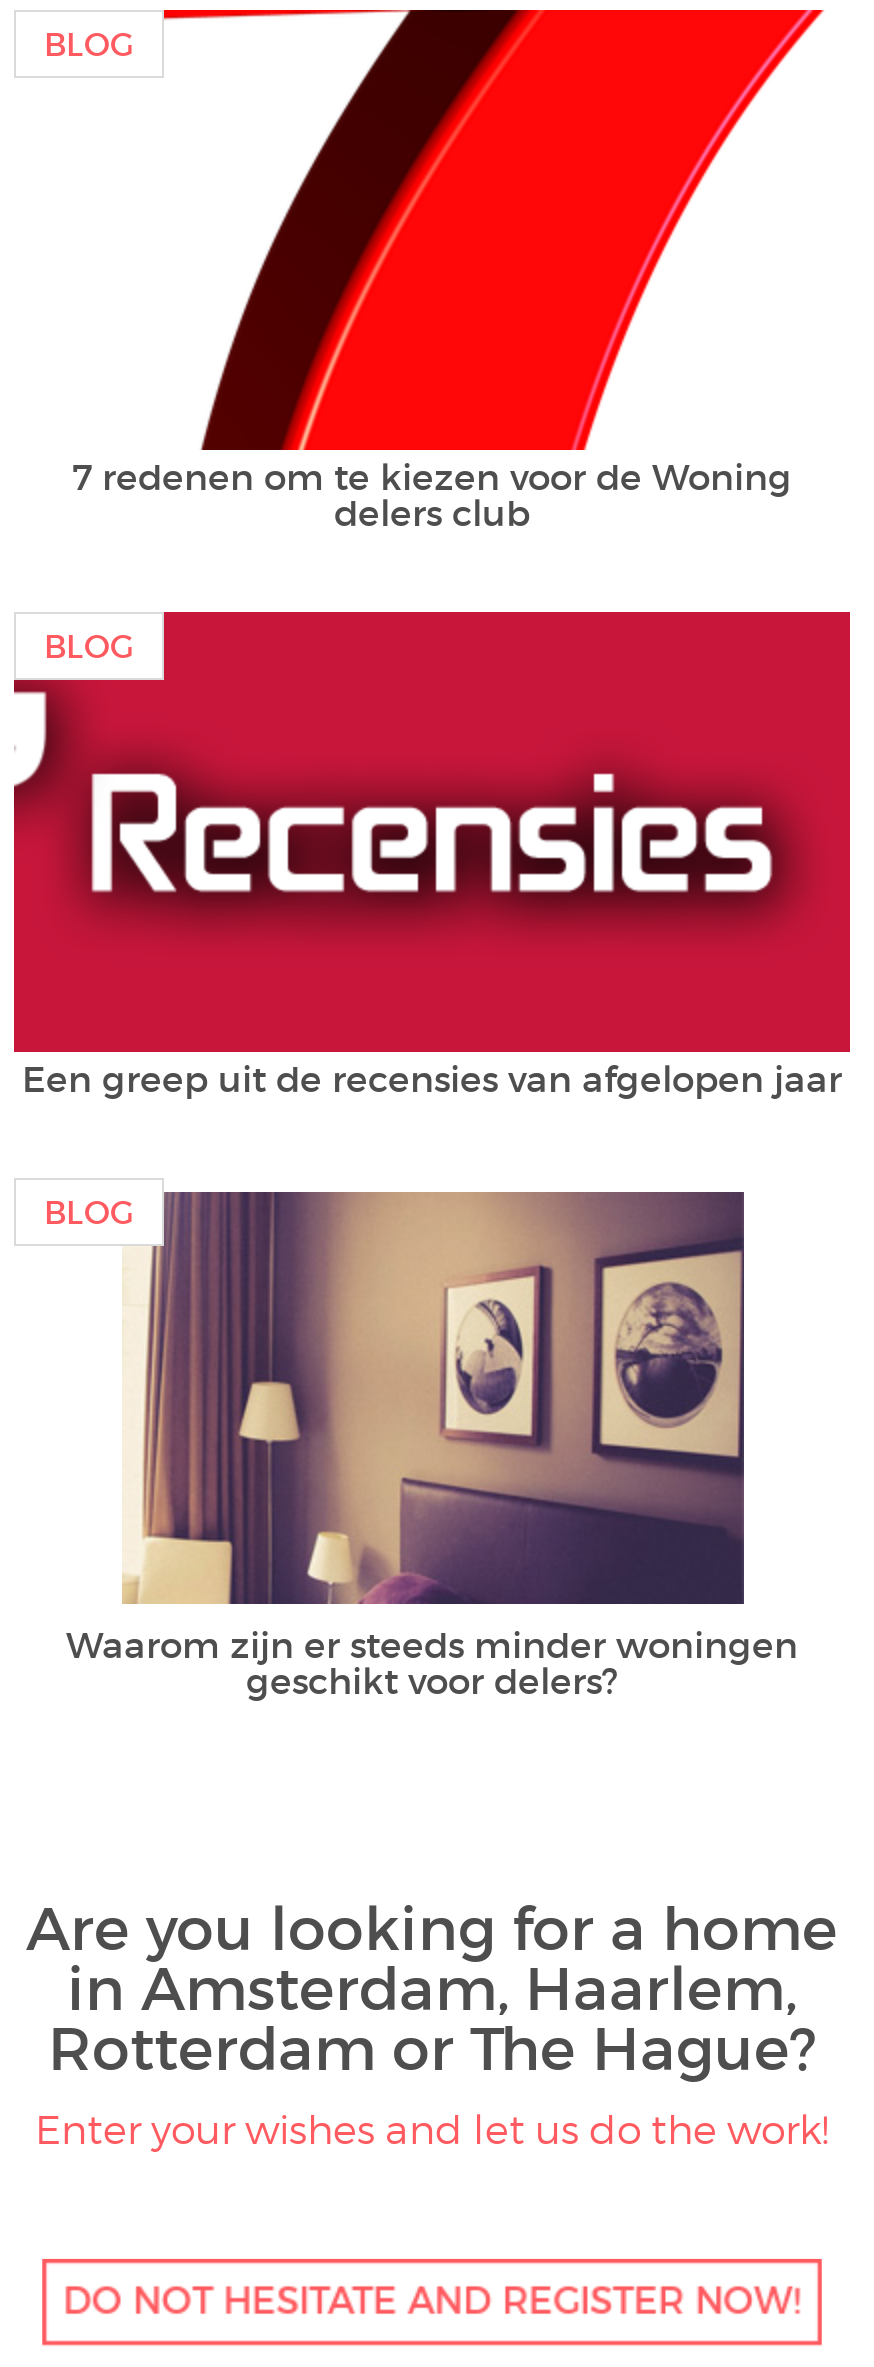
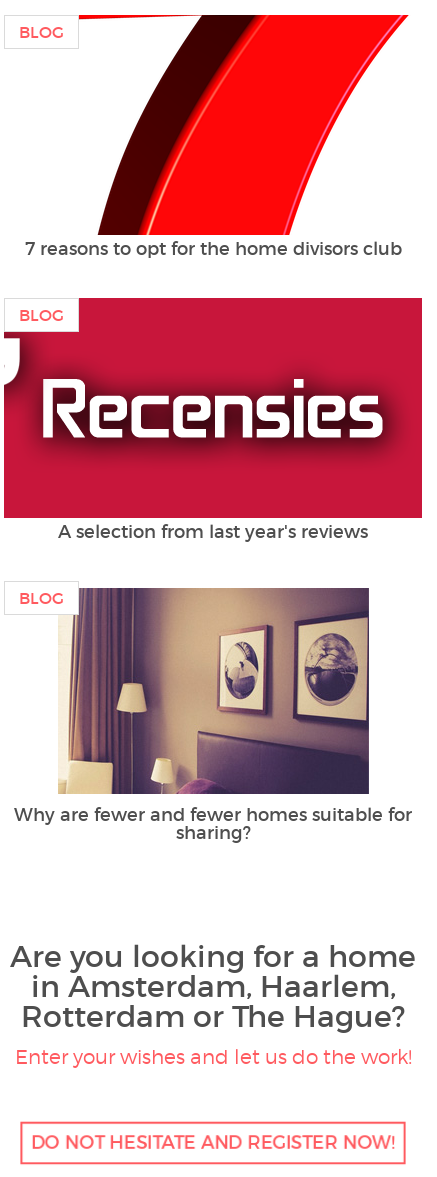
[72,456,792,536] 7 redenen om te kiezen voor de Woning | delers club -> [24,238,401,260] 7 reasons to opt for the home divisors club
[22,1058,842,1102] Een greep uit de recensies van afgelopen jaar -> [58,521,368,543] A selection from last year's reviews
[66,1624,798,1704] Waarom zijn er steeds minder woningen | geschikt voor delers? -> [14,804,412,844] Why are fewer and fewer homes suitable for | sharing?

